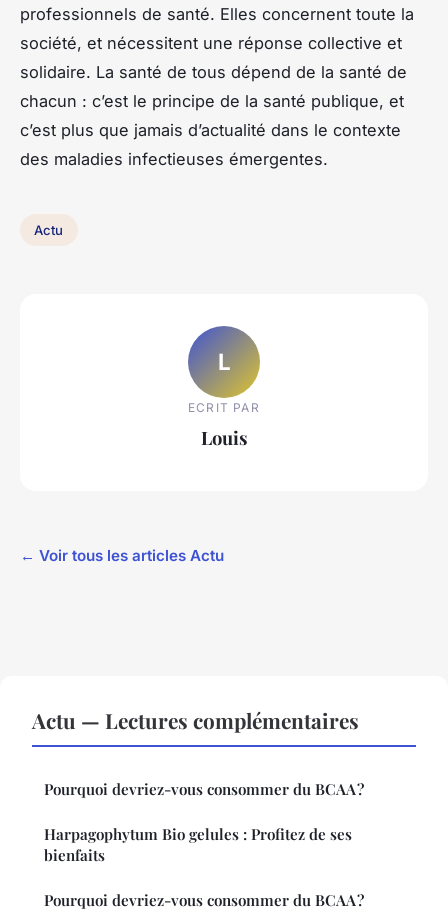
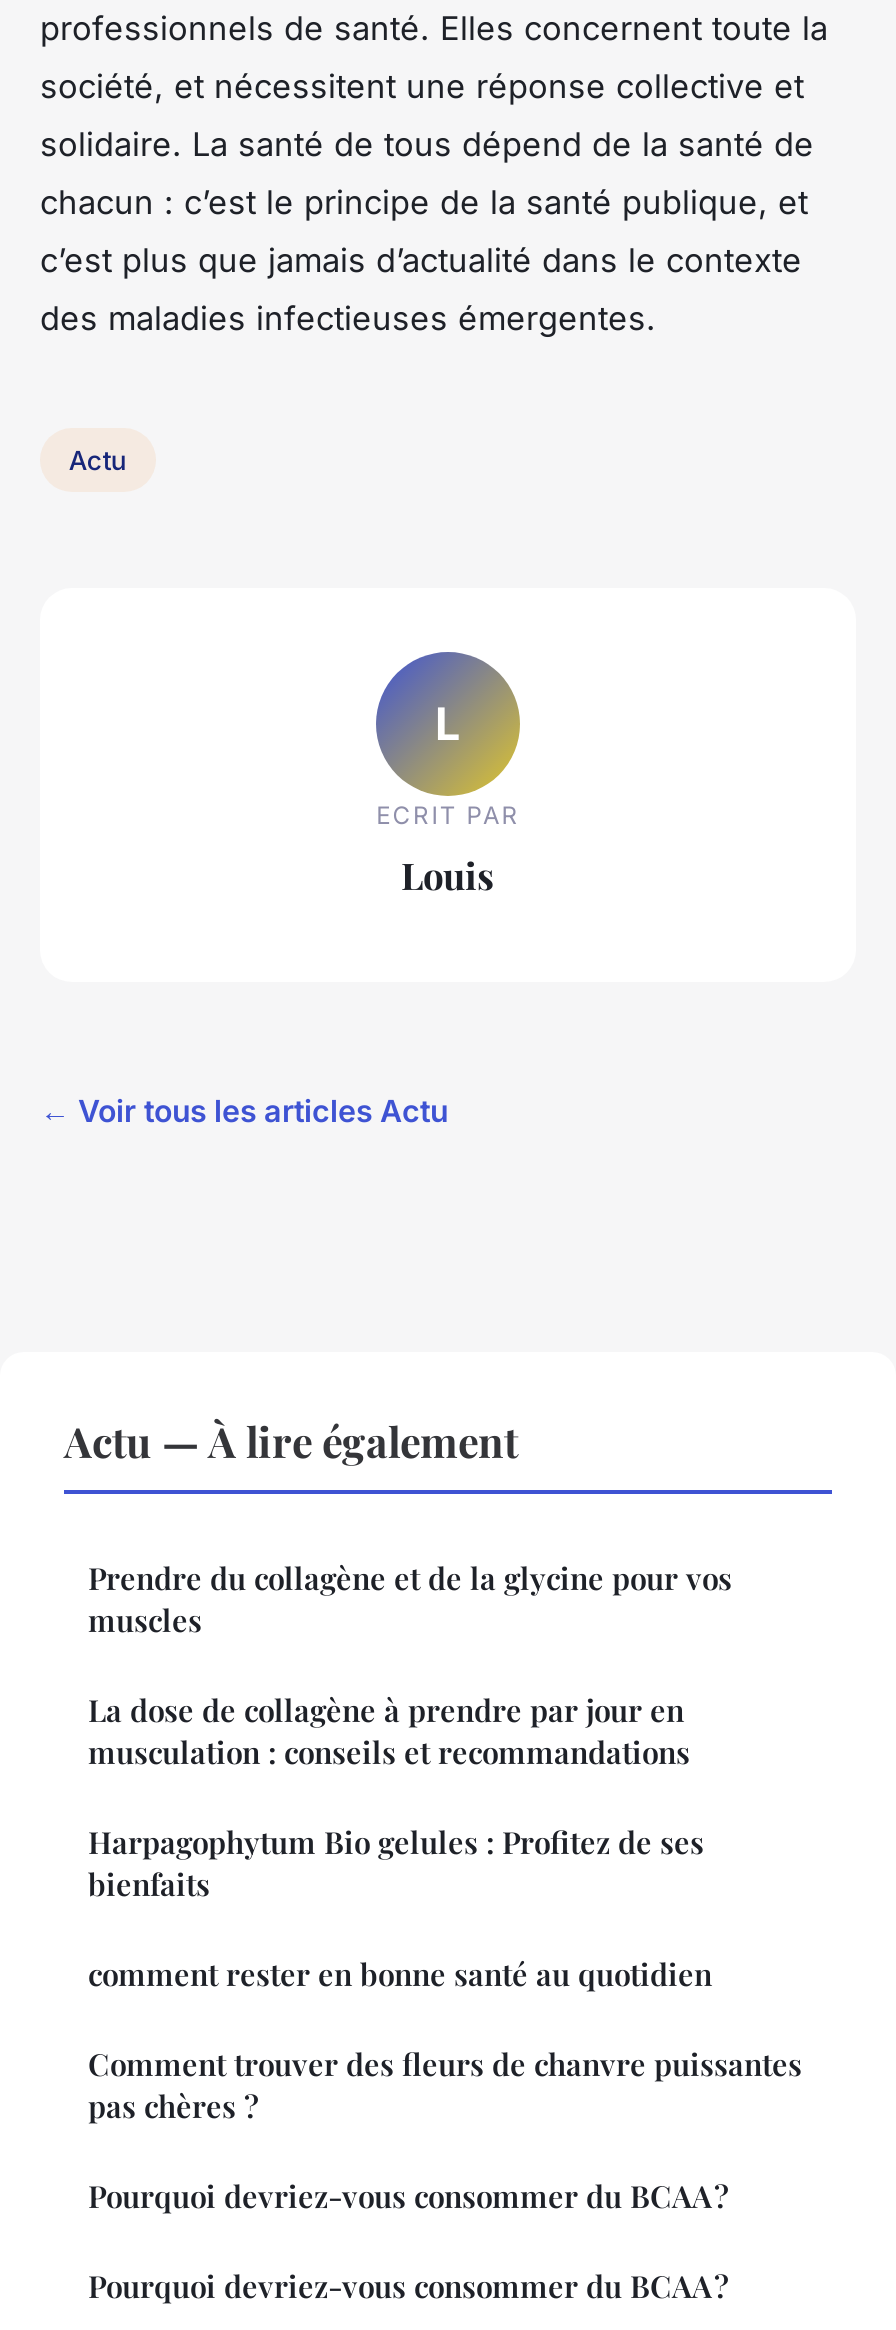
[32,706,364,799] Actu — Lectures complémentaires | Pourquoi devriez-vous consommer du BCAA ? -> [64,1413,732,1773] Actu — À lire également | Prendre du collagène et de la glycine pour vos | muscles | La dose de collagène à prendre par jour en | musculation : conseils et recommandations
none -> [88,1955,802,2217] comment rester en bonne santé au quotidien | Comment trouver des fleurs de chanvre puissantes | pas chères ? | Pourquoi devriez-vous consommer du BCAA ?

